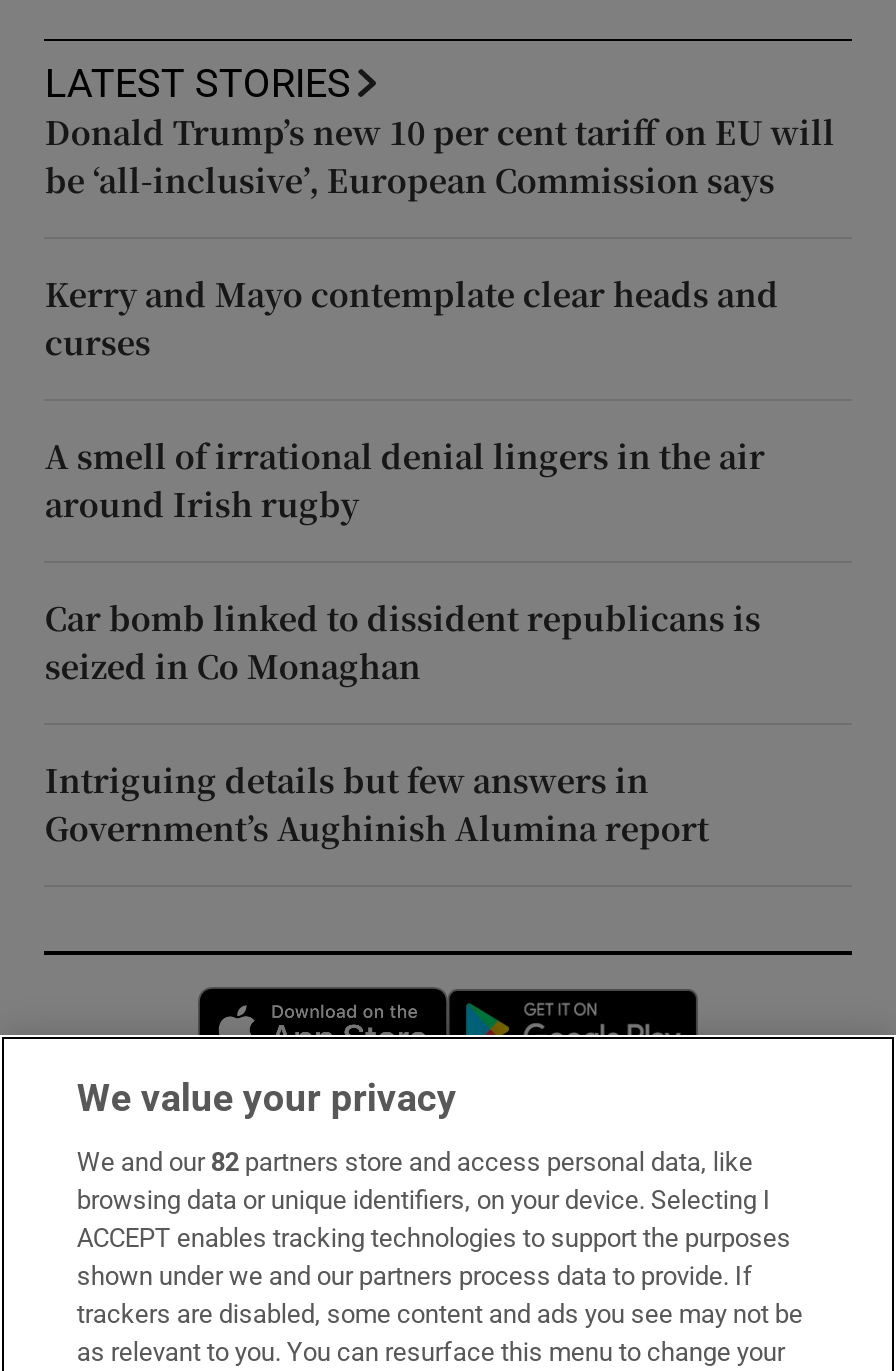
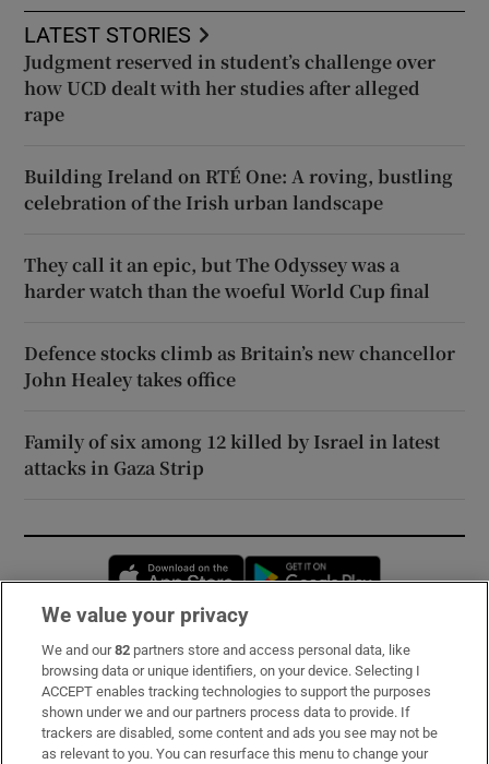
[45,109,835,203] Donald Trump’s new 10 per cent tariff on EU will | be ‘all-inclusive’, European Commission says -> [24,49,436,126] Judgment reserved in student’s challenge over | how UCD dealt with her studies after alleged | rape
[45,271,779,365] Kerry and Mayo contemplate clear heads and | curses -> [24,164,453,215] Building Ireland on RTÉ One: A roving, bustling | celebration of the Irish urban landscape
[45,433,765,527] A smell of irrational denial lingers in the air | around Irish rugby -> [24,252,430,303] They call it an epic, but The Odyssey was a | harder watch than the woeful World Cup final
[45,595,761,689] Car bomb linked to dissident republicans is | seized in Co Monaghan -> [24,340,456,392] Defence stocks climb as Britain’s new chancellor | John Healey takes office
[45,757,709,851] Intriguing details but few answers in | Government’s Aughinish Alumina report -> [24,429,440,480] Family of six among 12 killed by Israel in latest | attacks in Gaza Strip

